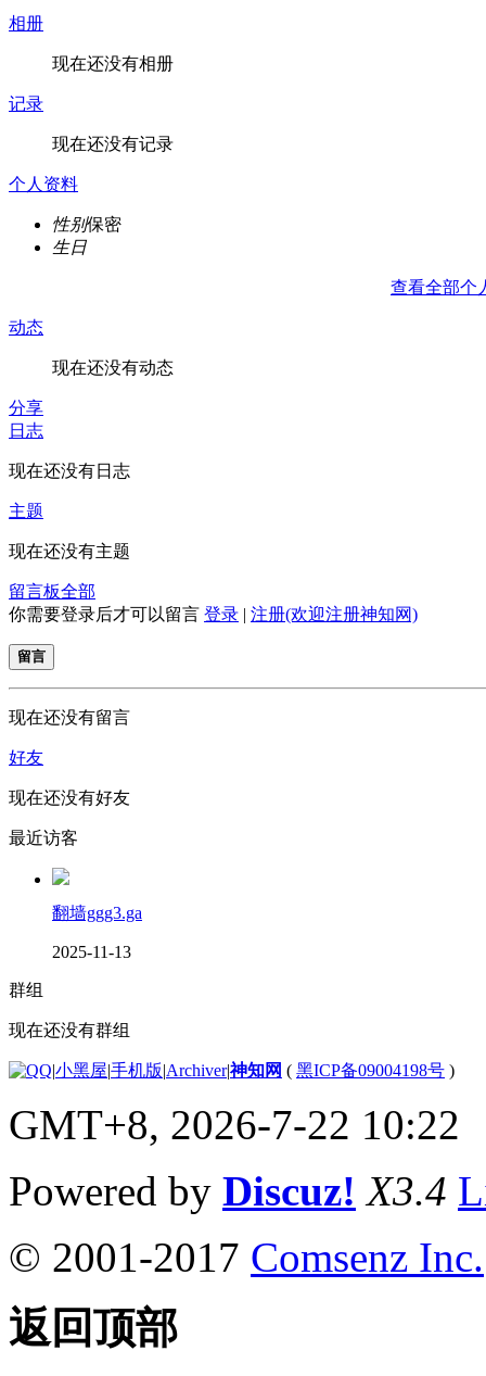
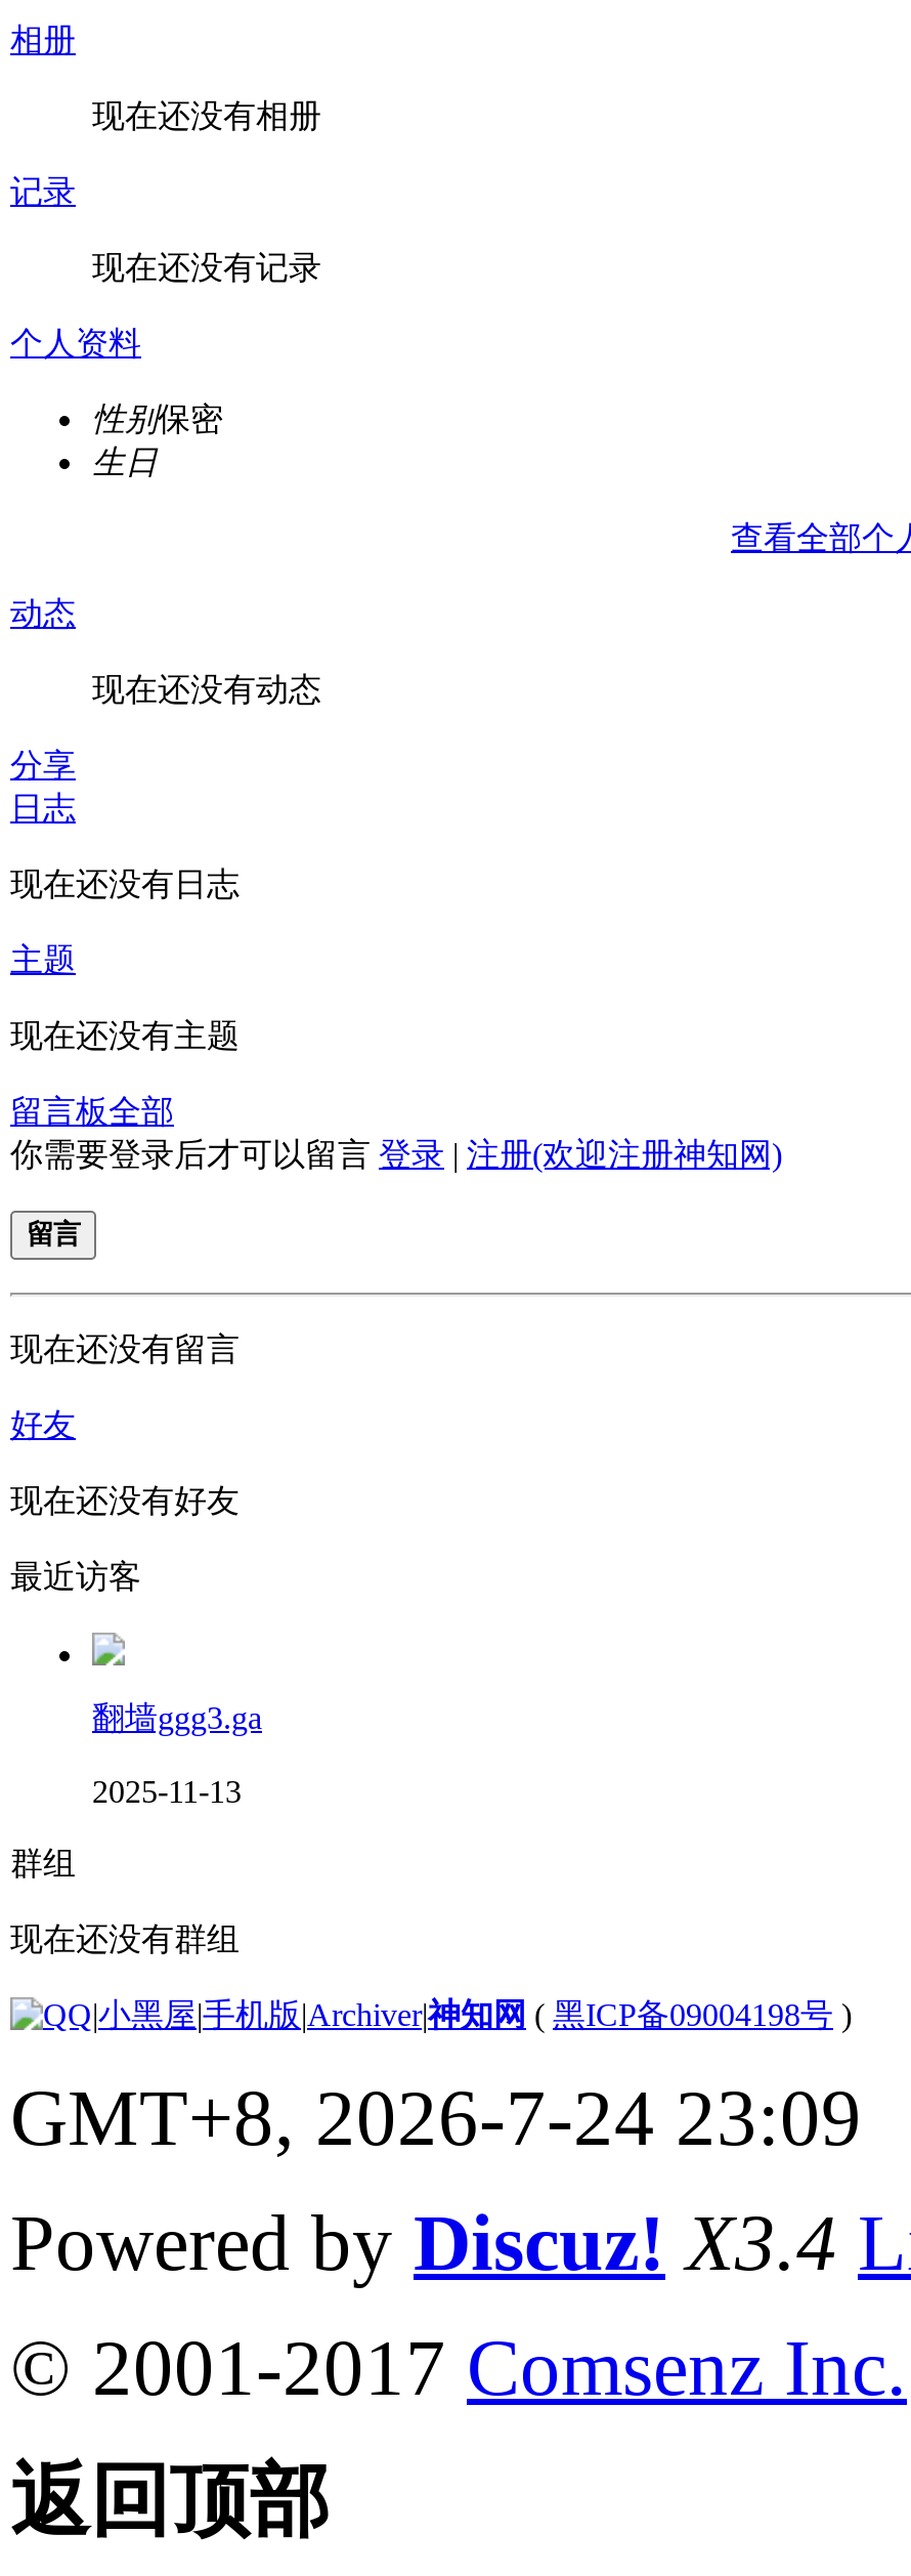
[9,1101,460,1147] GMT+8, 2026-7-22 10:22 -> [10,2072,862,2160] GMT+8, 2026-7-24 23:09

